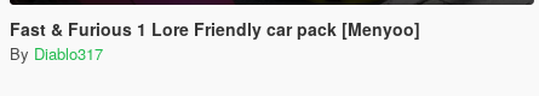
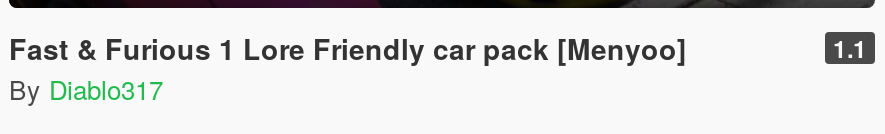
none -> [833,30,867,66] 1.1

